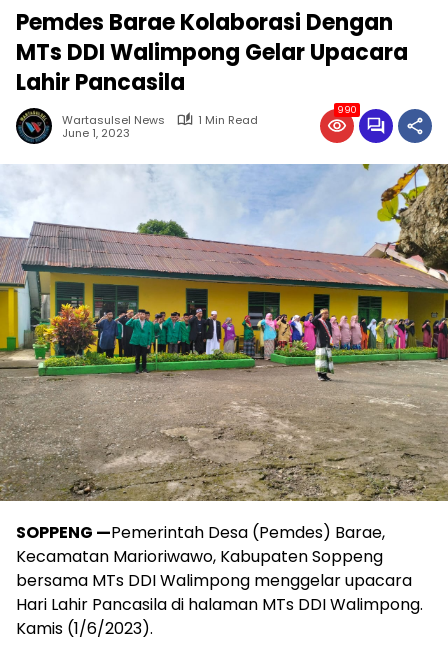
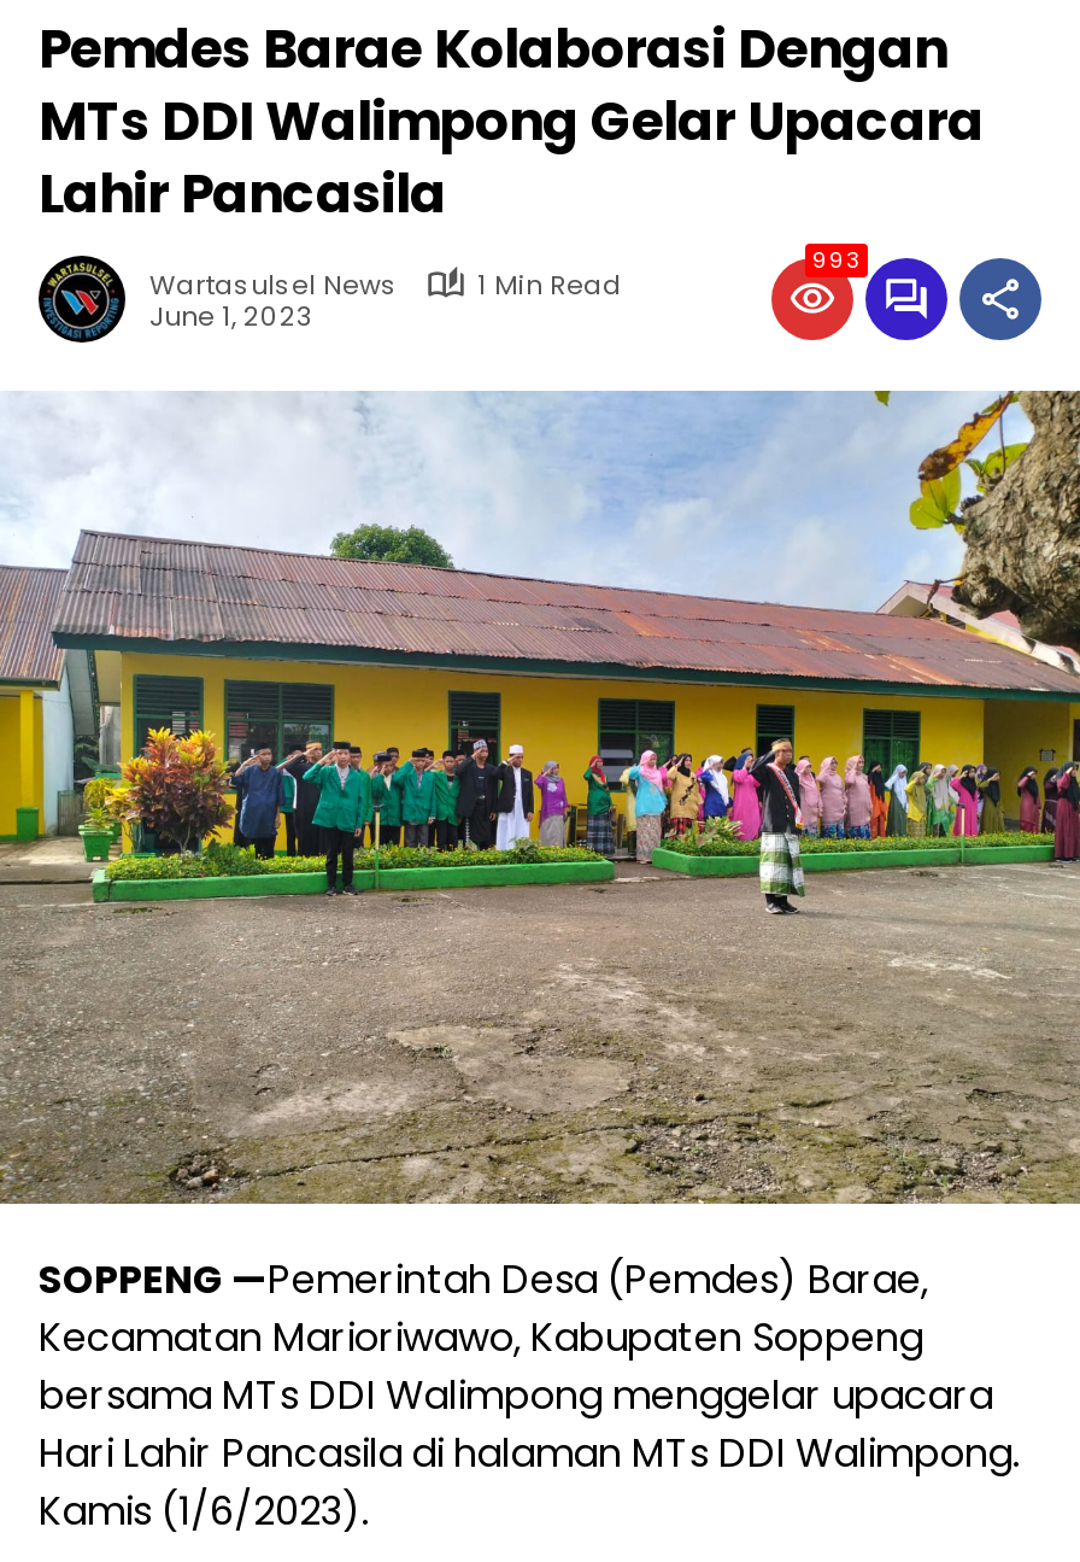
[337,104,357,116] 990 -> [812,245,861,274] 993

